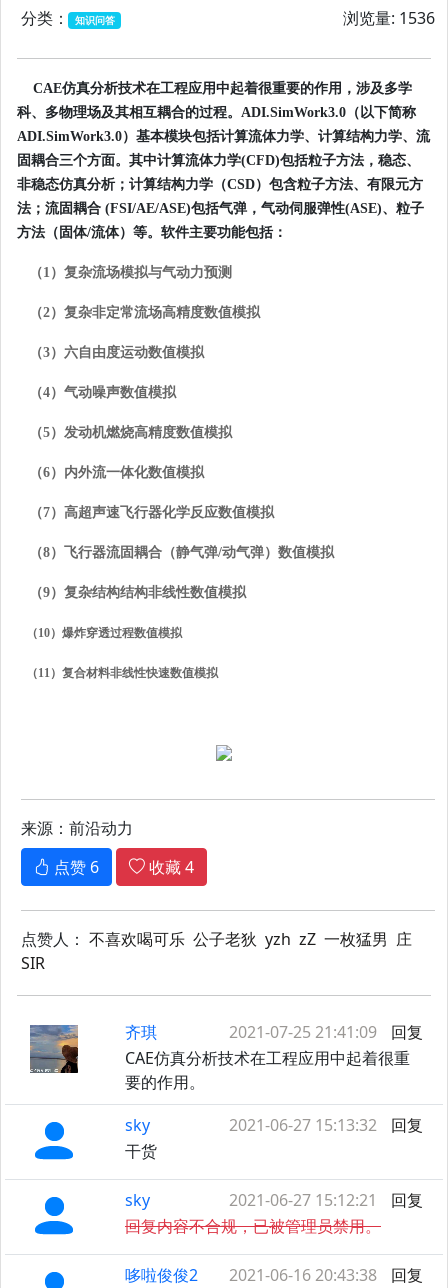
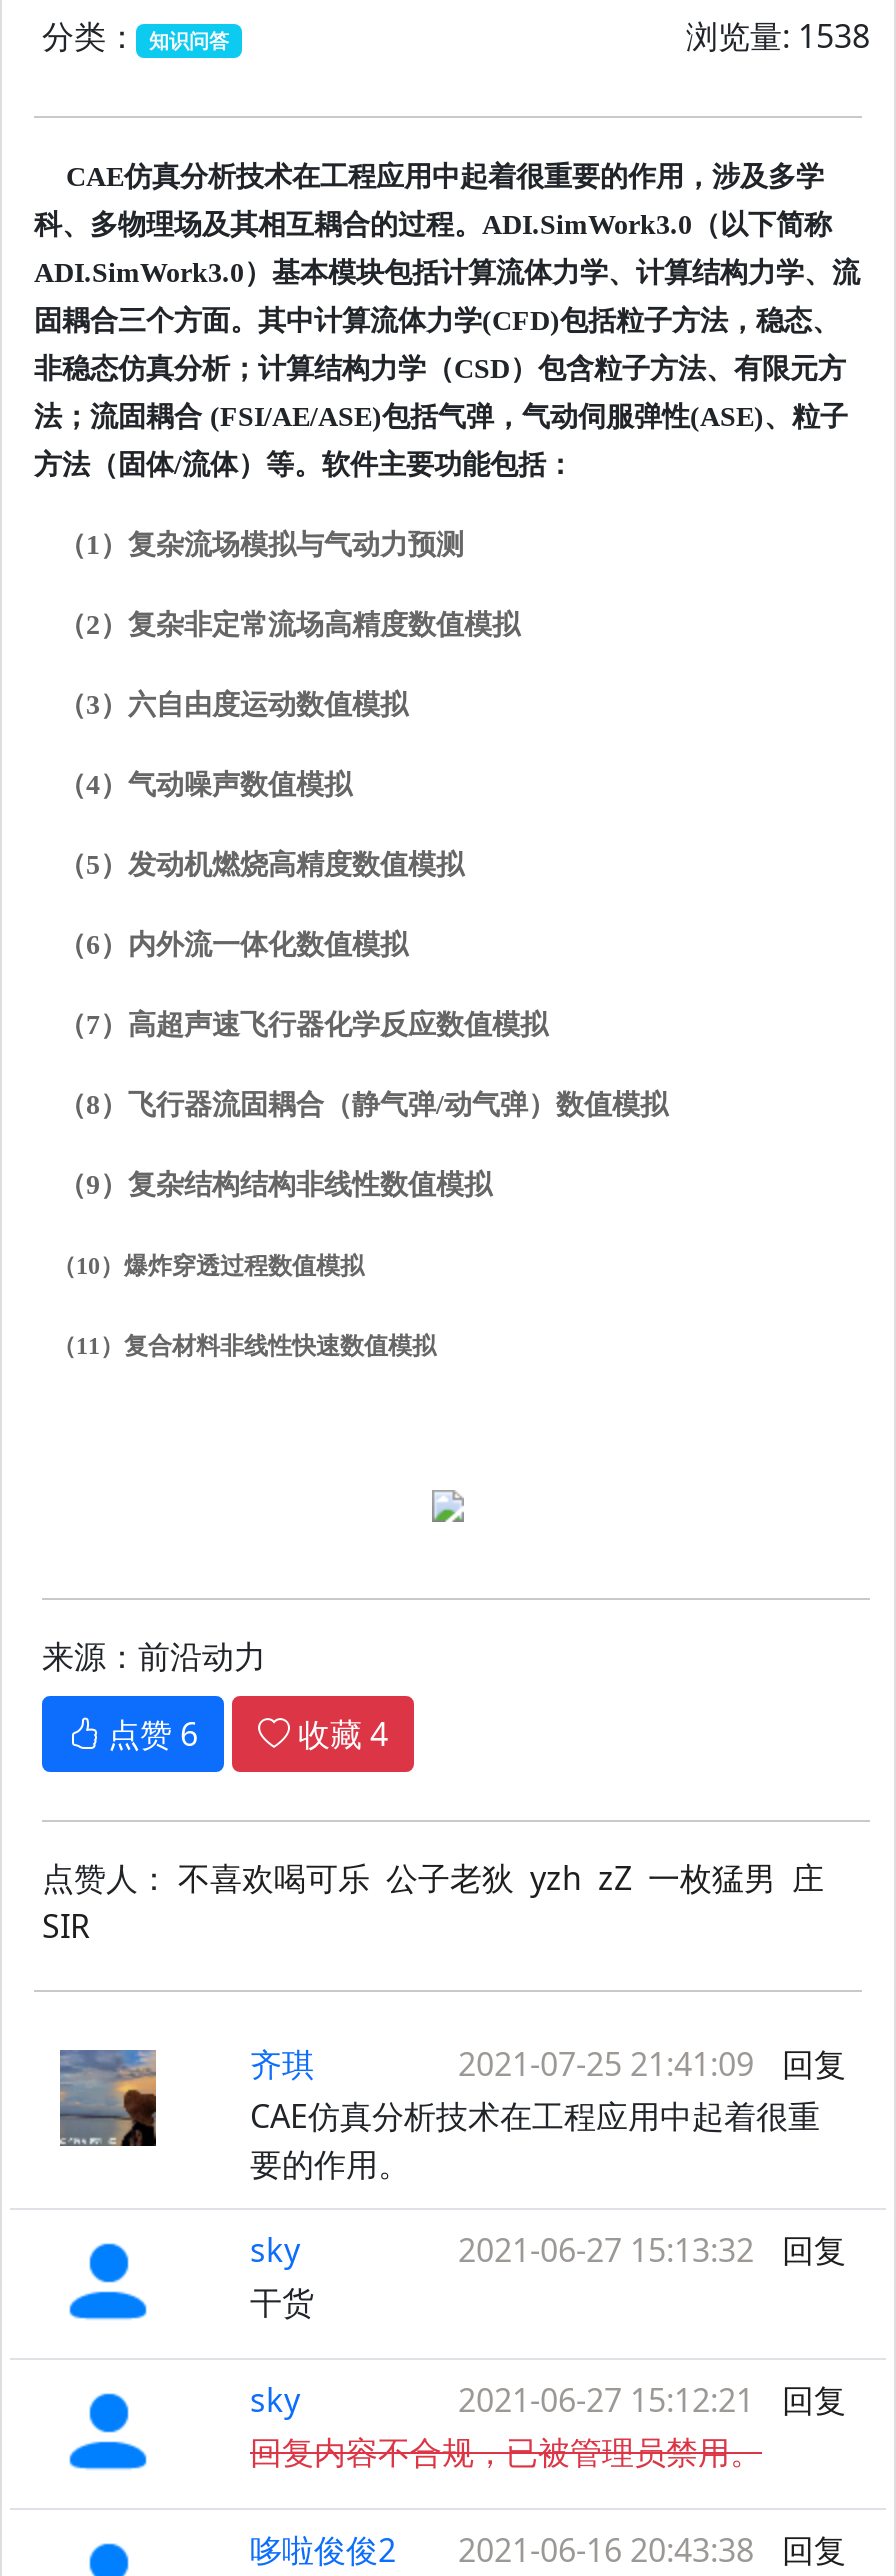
[343,7,435,29] 浏览量: 1536 -> [686,14,870,58] 浏览量: 1538

